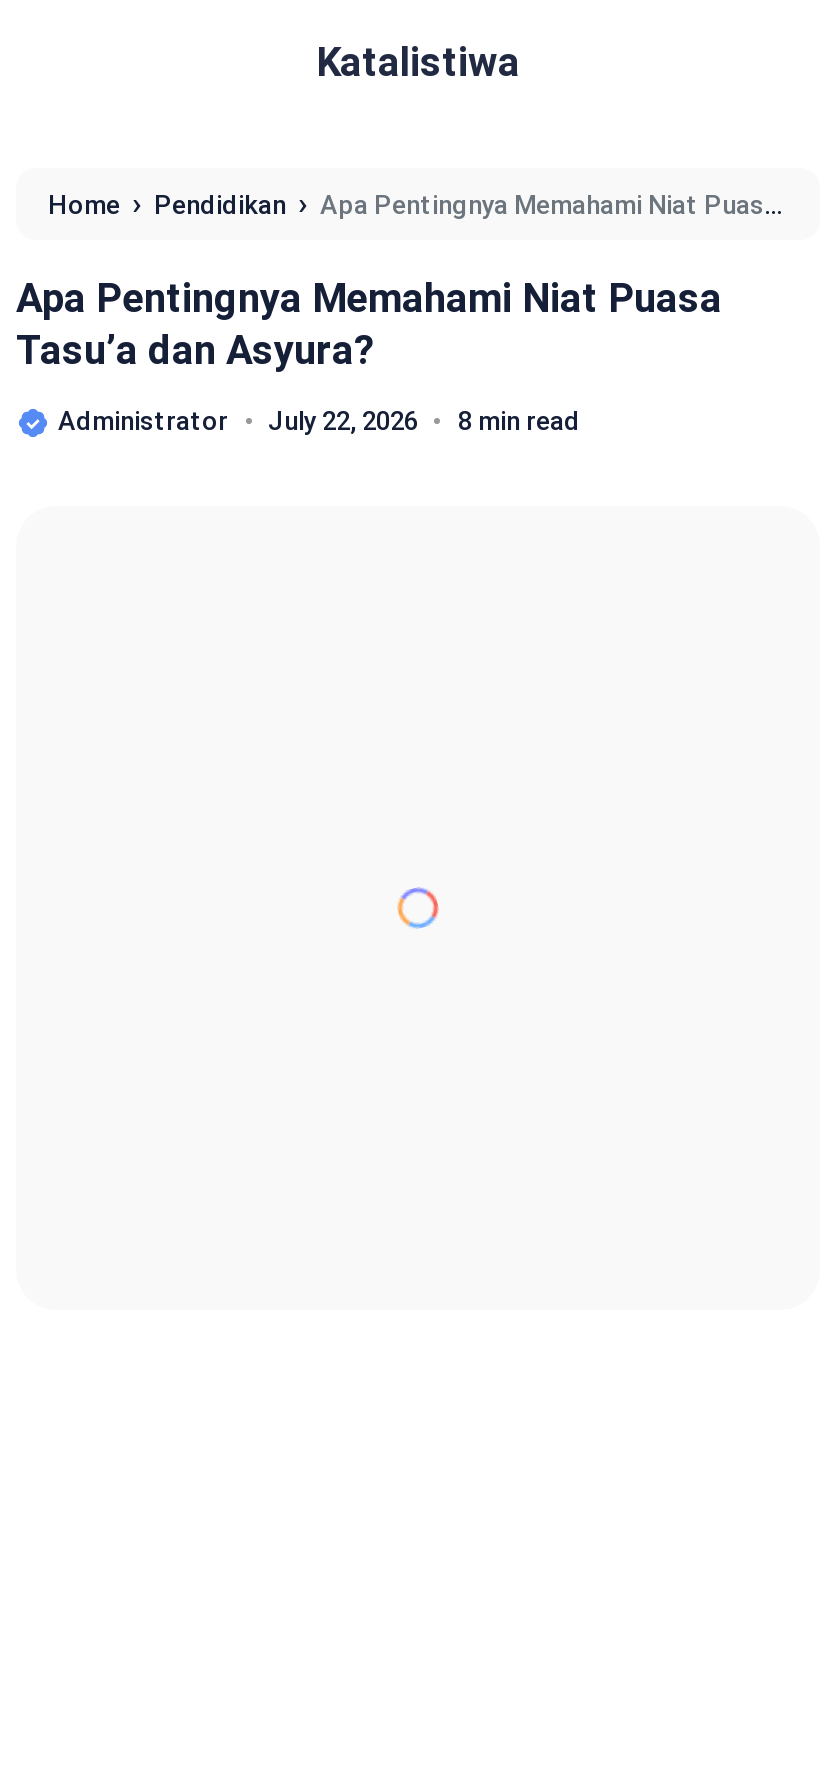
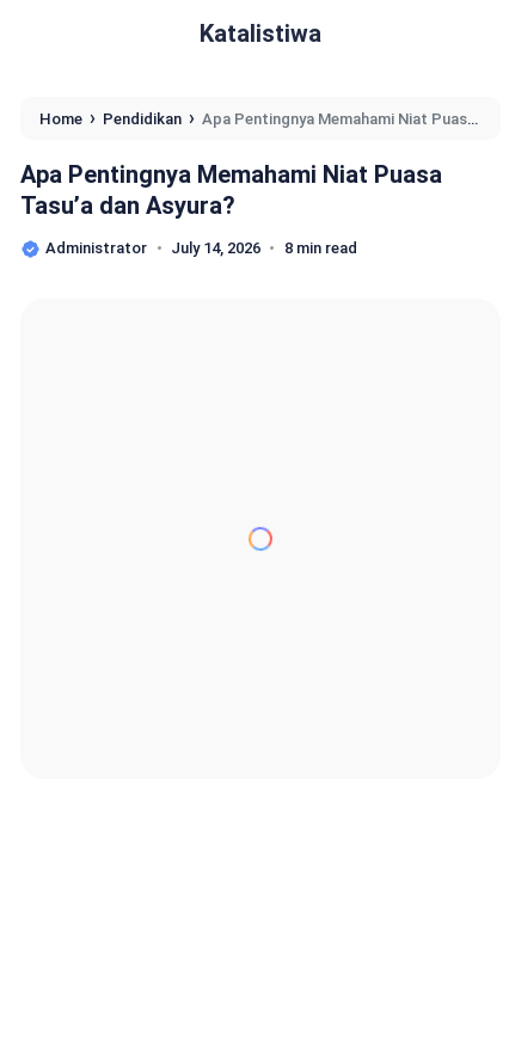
[58,406,580,436] Administrator July 22, 2026 8 min read -> [45,239,357,257] Administrator July 14, 2026 8 min read

